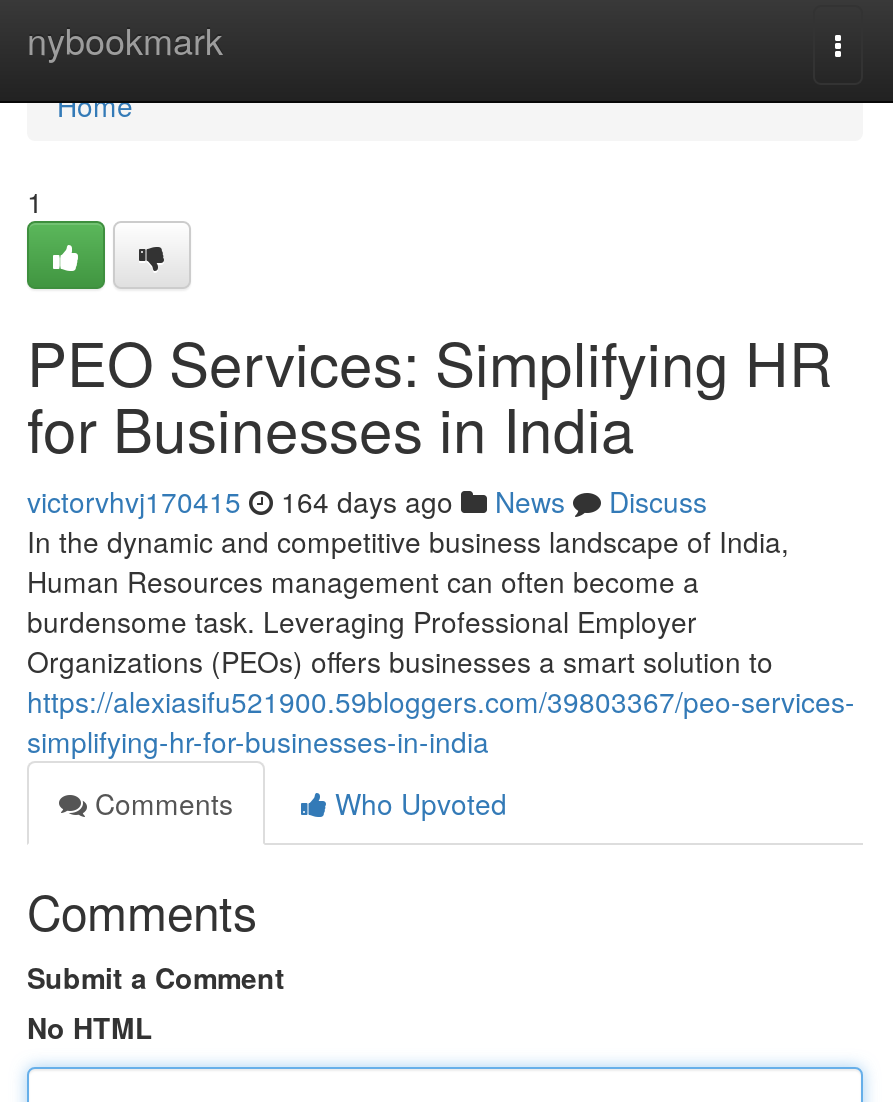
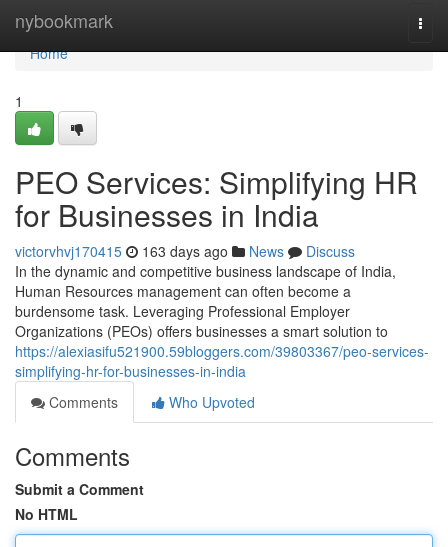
[27,481,707,521] victorvhvj170415 164 days ago News Discuss -> [15,241,355,261] victorvhvj170415 163 days ago News Discuss

